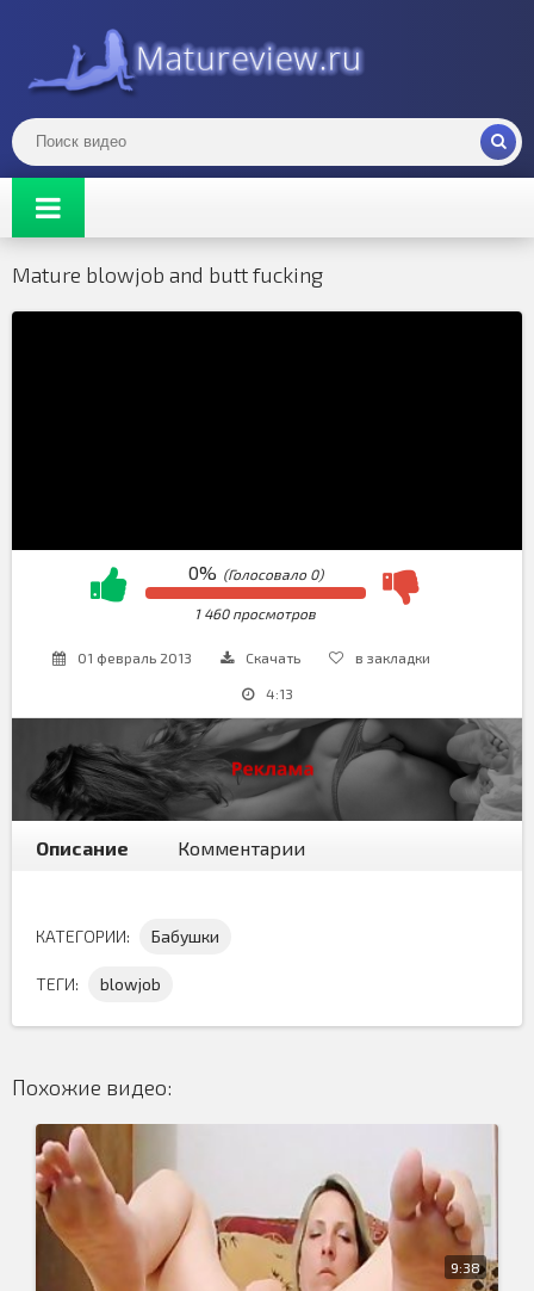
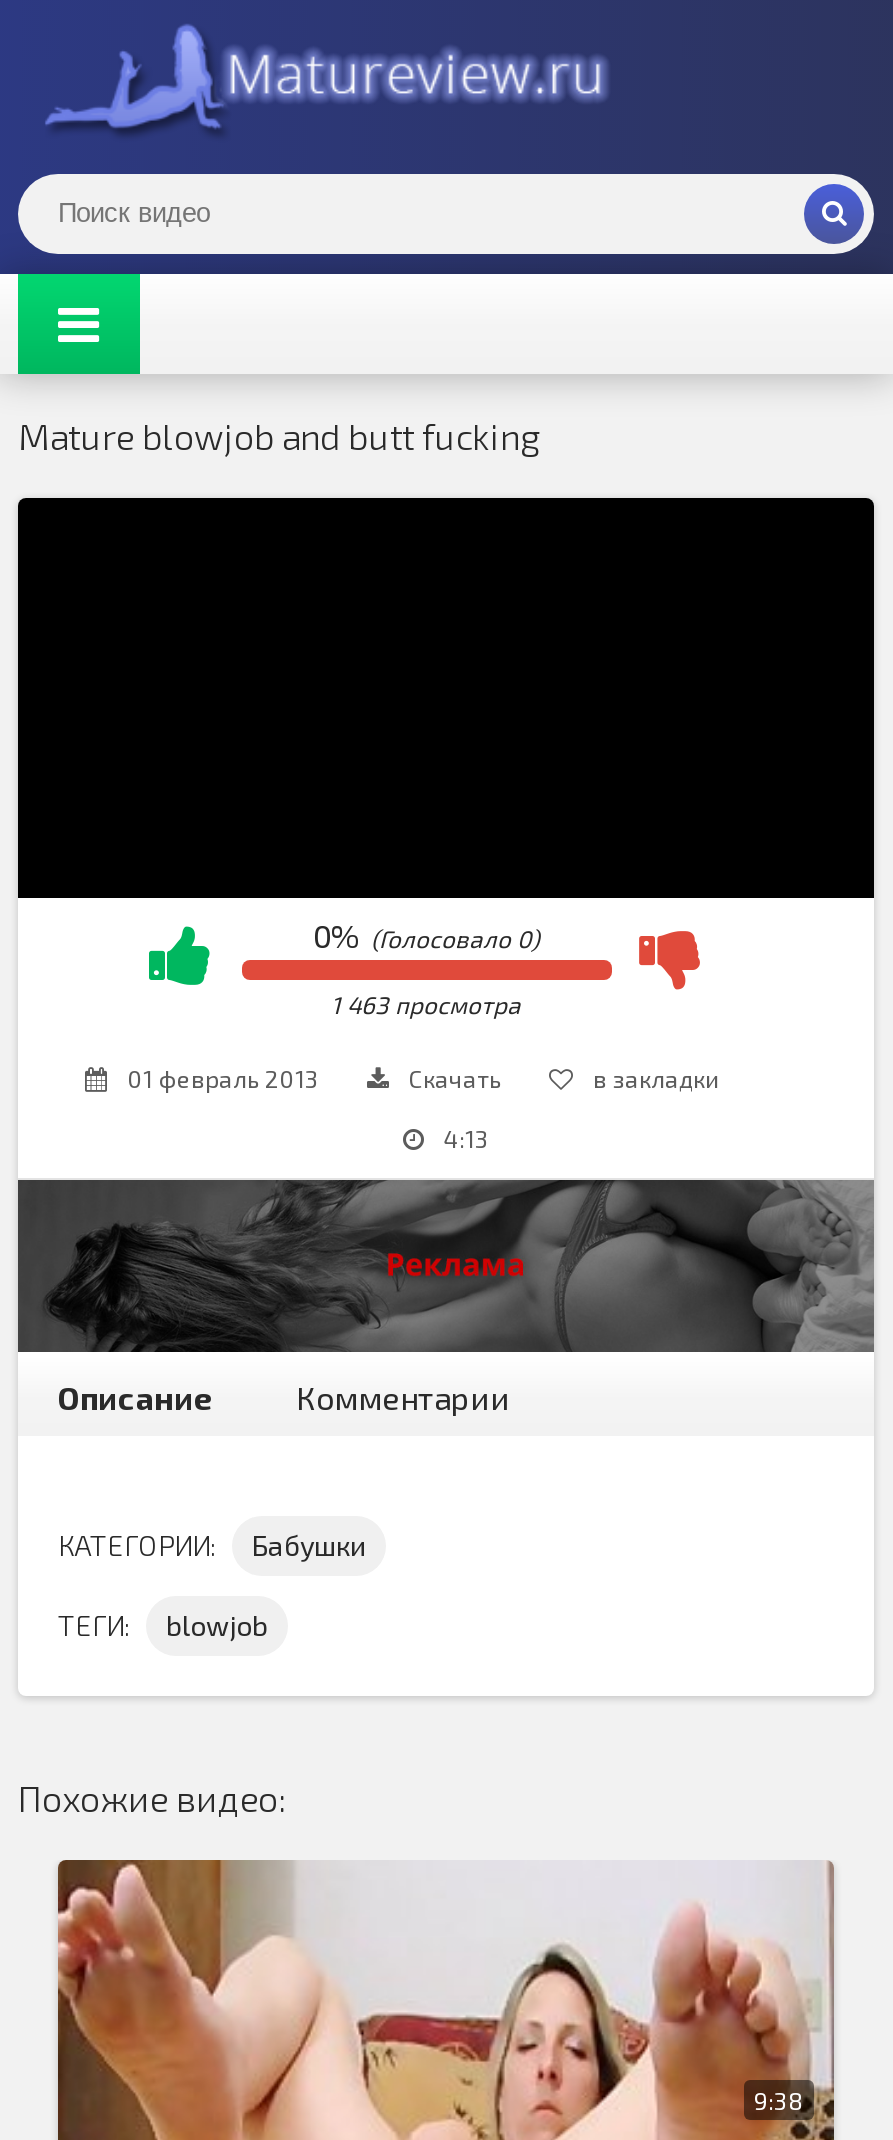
[194,605,316,622] 1 460 просмотров -> [331,990,521,1018] 1 463 просмотра

